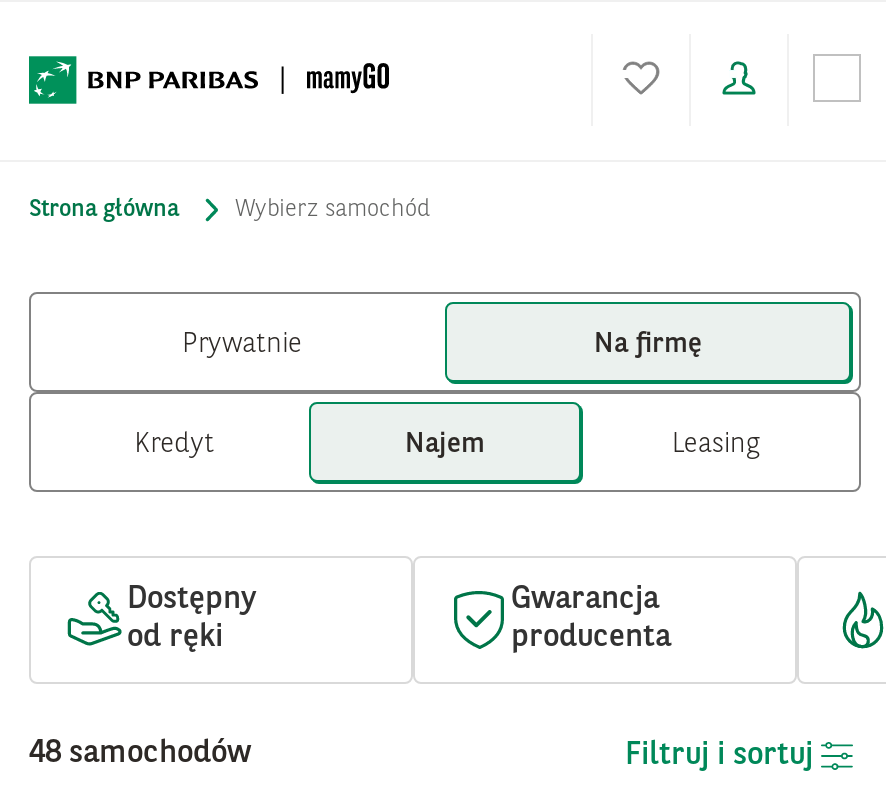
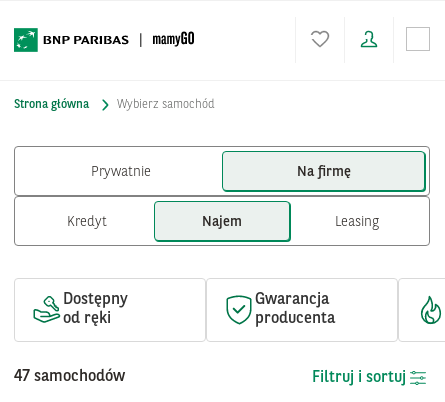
[29,738,251,770] 48 samochodów -> [14,369,125,385] 47 samochodów

